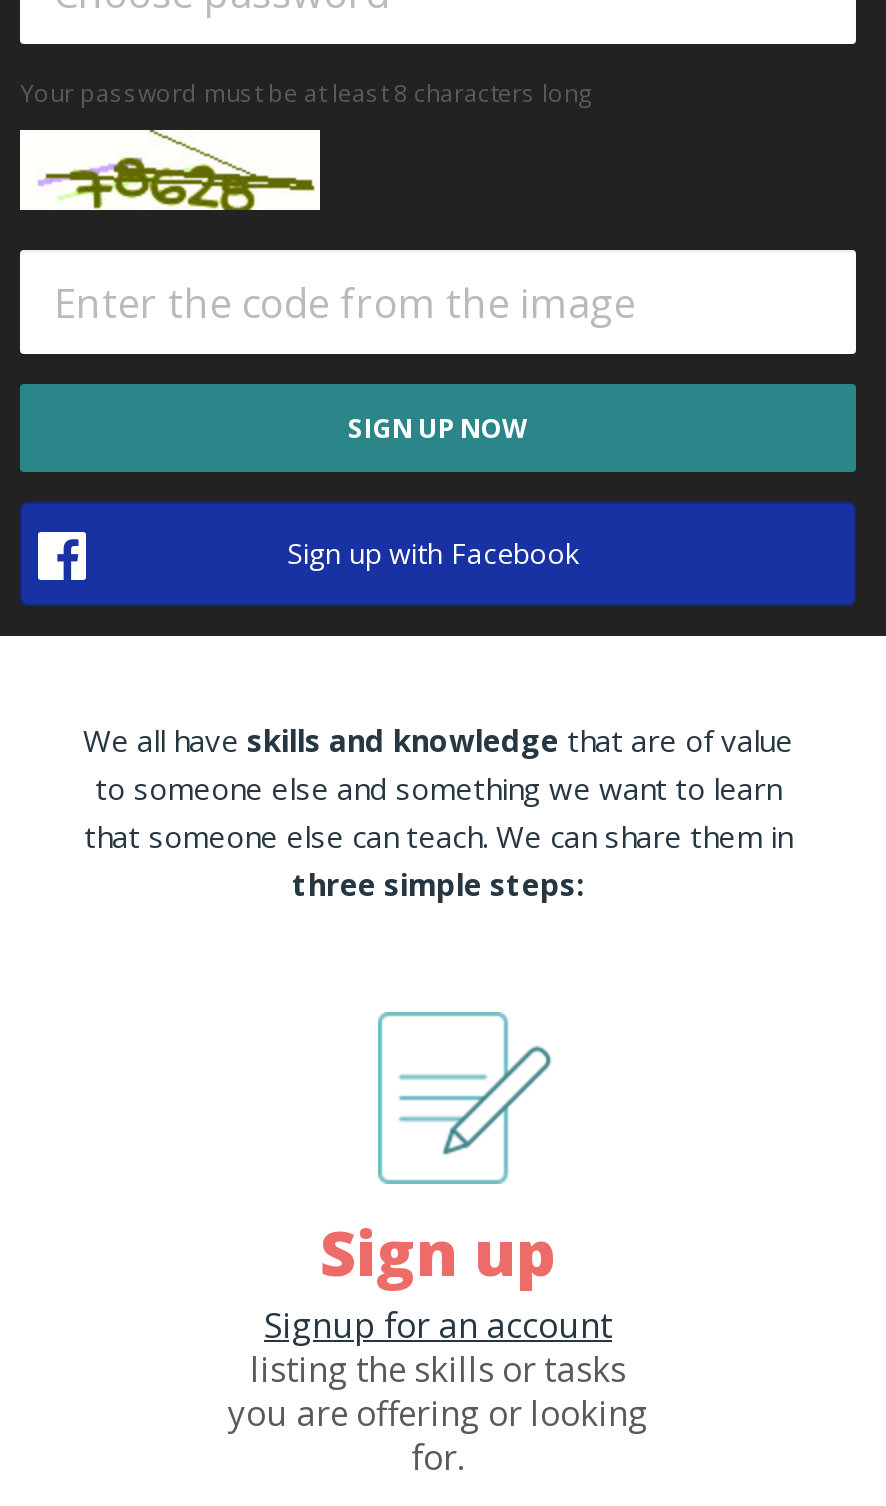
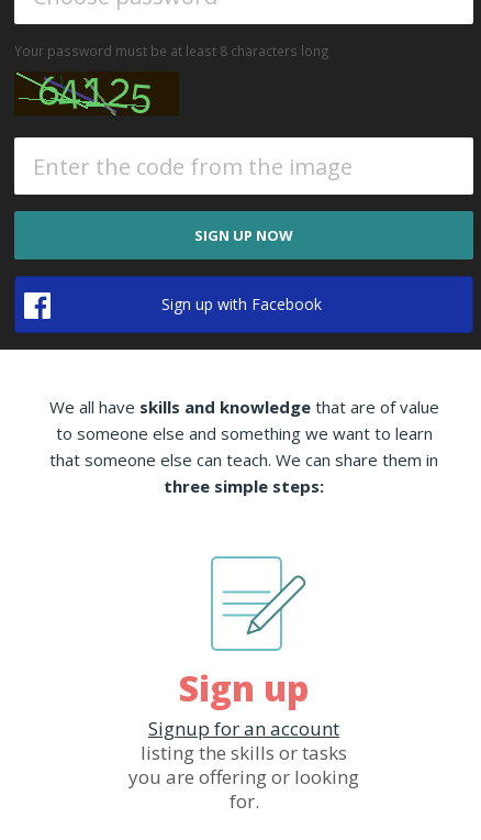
[18,128,322,212] [image] -> [14,71,179,115] [image]

